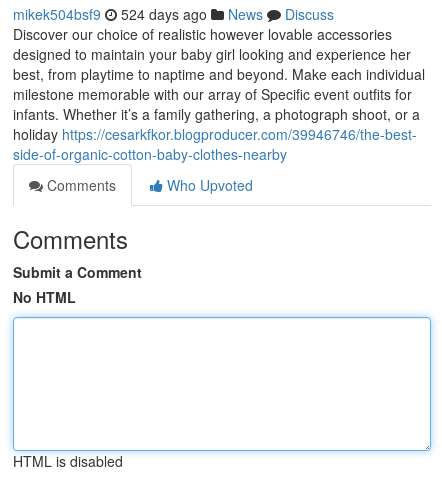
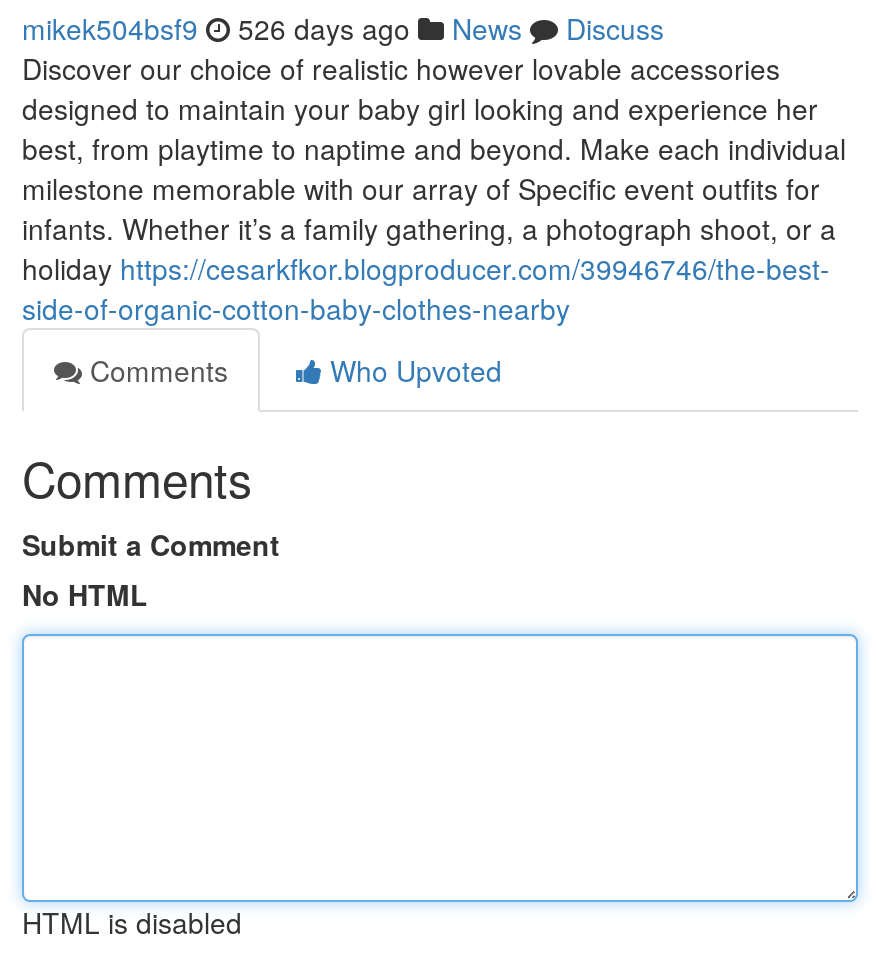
[13,4,334,24] mikek504bsf9 524 days ago News Discuss -> [22,8,664,48] mikek504bsf9 526 days ago News Discuss

